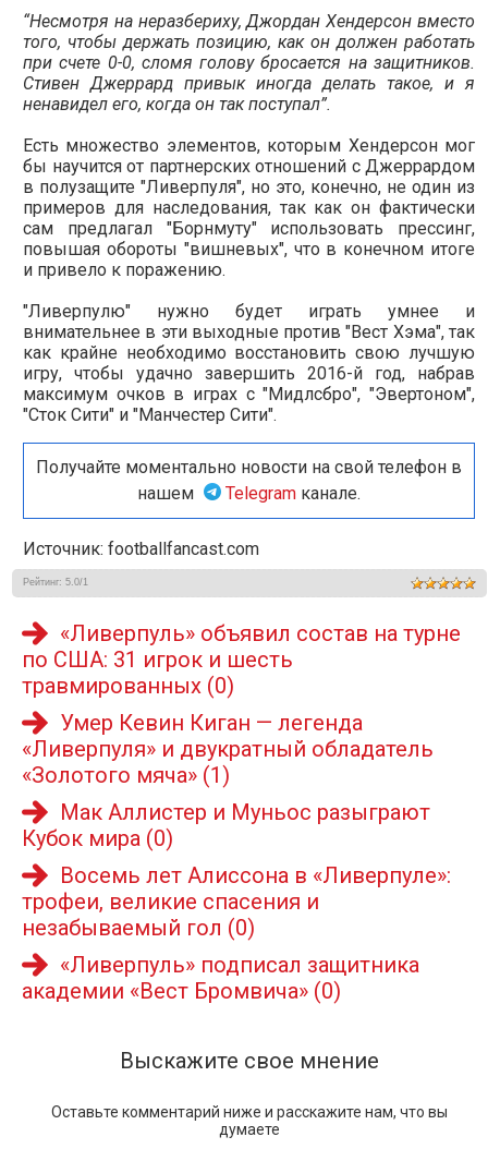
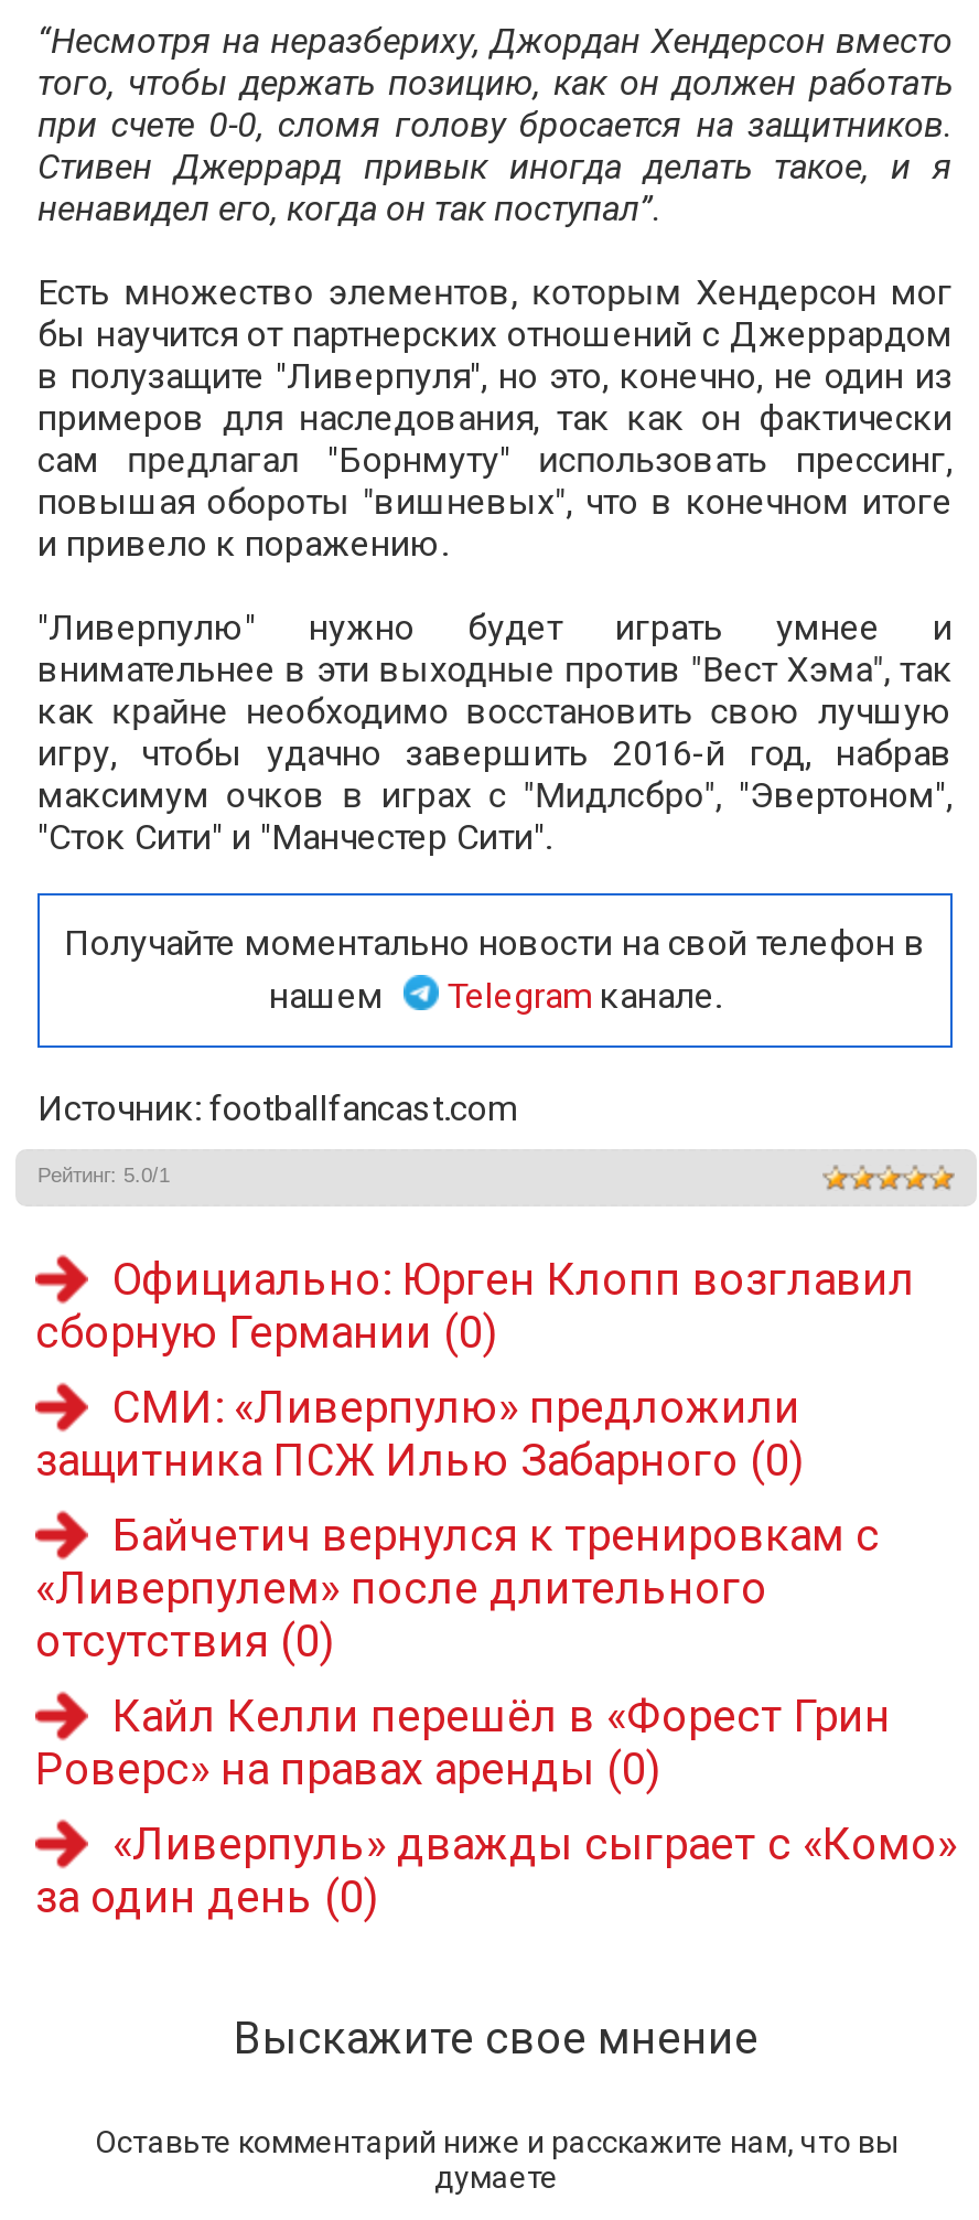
[22,620,461,1004] «Ливерпуль» объявил состав на турне | по США: 31 игрок и шесть | травмированных (0) | Умер Кевин Киган — легенда | «Ливерпуля» и двукратный обладатель | «Золотого мяча» (1) | Мак Аллистер и Муньос разыграют | Кубок мира (0) | Восемь лет Алиссона в «Ливерпуле»: | трофеи, великие спасения и | незабываемый гол (0) | «Ливерпуль» подписал защитника | академии «Вест Бромвича» (0) -> [35,1253,957,1923] Официально: Юрген Клопп возглавил | сборную Германии (0) | СМИ: «Ливерпулю» предложили | защитника ПСЖ Илью Забарного (0) | Байчетич вернулся к тренировкам с | «Ливерпулем» после длительного | отсутствия (0) | Кайл Келли перешёл в «Форест Грин | Роверс» на правах аренды (0) | «Ливерпуль» дважды сыграет с «Комо» | за один день (0)

